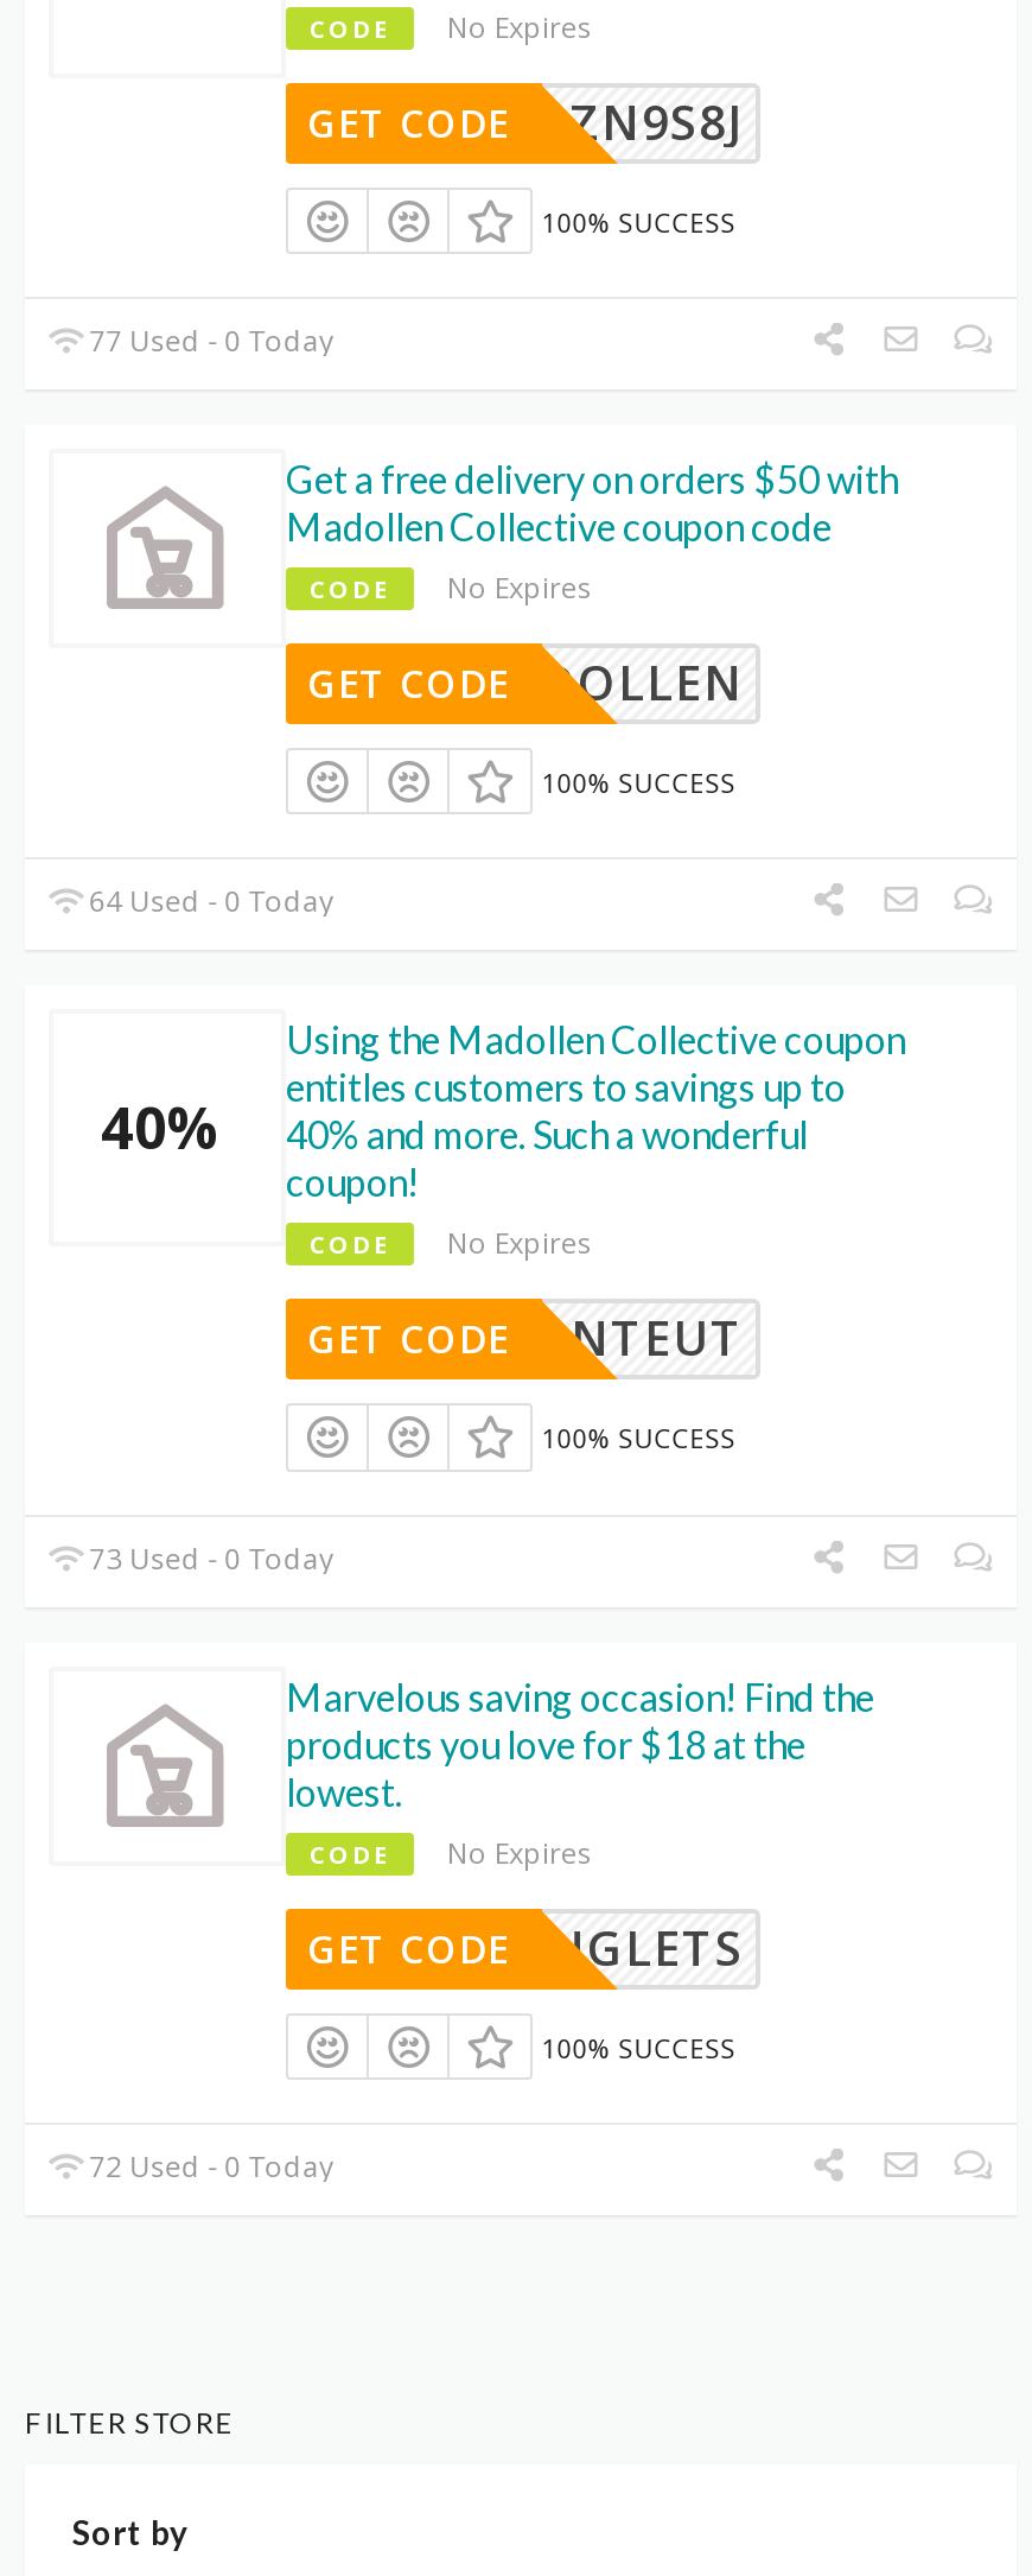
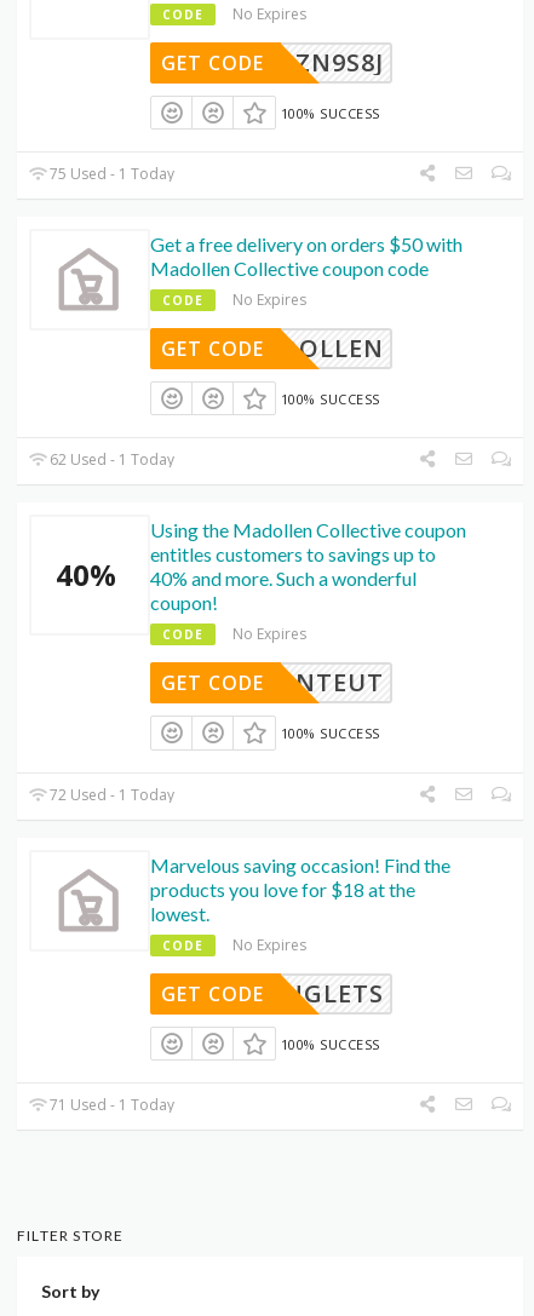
[82,321,334,361] 77 Used - 0 Today -> [46,163,175,184] 75 Used - 1 Today
[82,882,334,922] 64 Used - 0 Today -> [46,450,175,470] 62 Used - 1 Today
[82,1538,334,1579] 73 Used - 0 Today -> [46,784,175,805] 72 Used - 1 Today
[82,2147,334,2187] 72 Used - 0 Today -> [46,1095,175,1115] 71 Used - 1 Today

